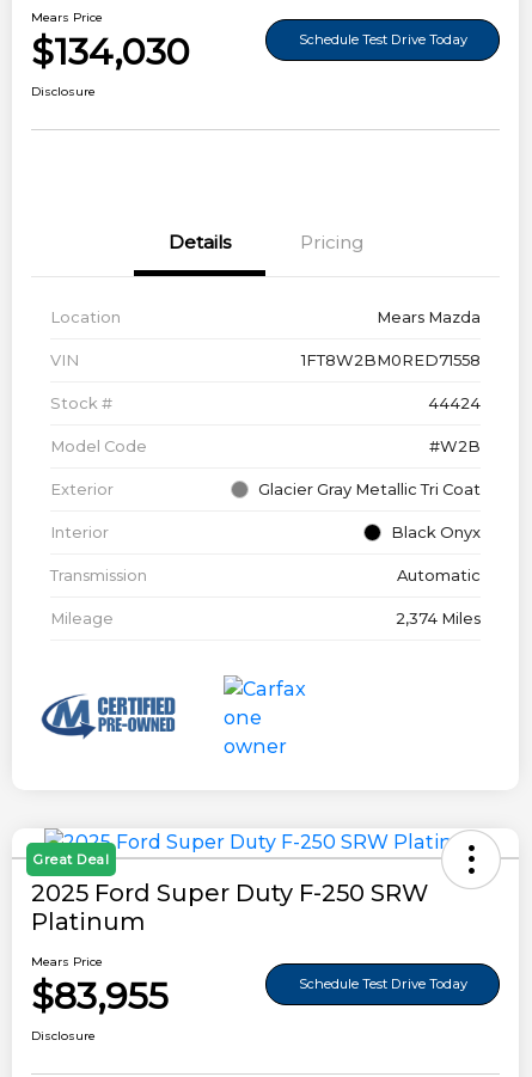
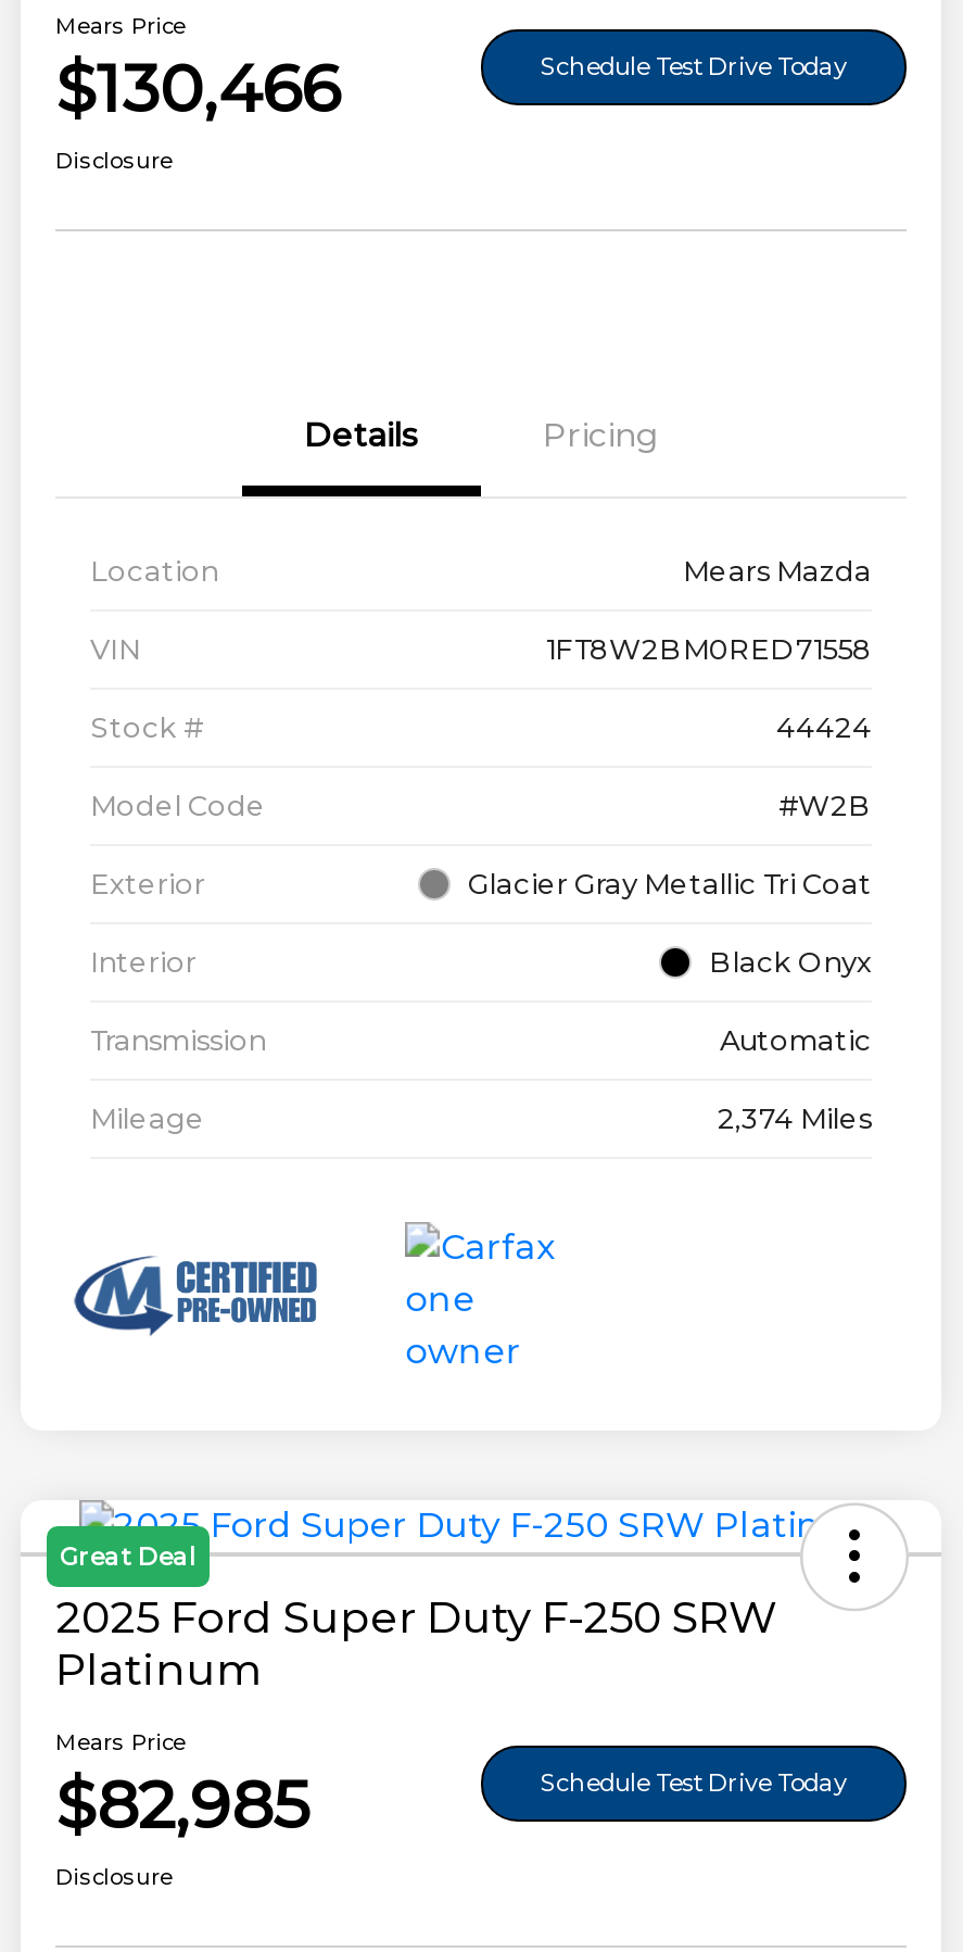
[31,30,190,74] $134,030 -> [55,49,340,129] $130,466
[31,974,169,1018] $83,955 -> [55,1765,309,1845] $82,985

